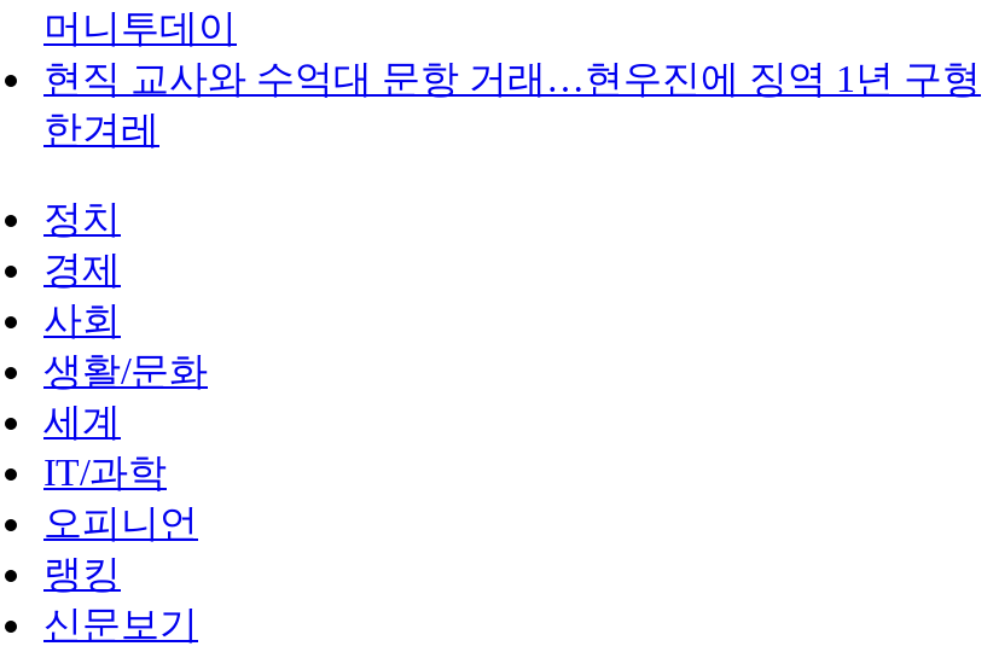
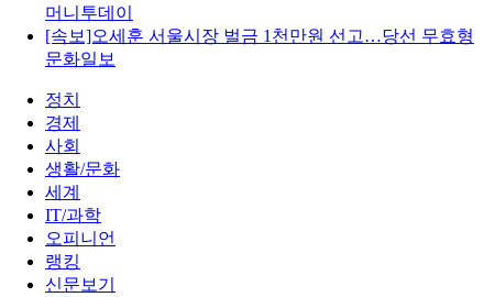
[43,58,981,150] 현직 교사와 수억대 문항 거래…현우진에 징역 1년 구형 | 한겨레 -> [45,27,474,68] [속보]오세훈 서울시장 벌금 1천만원 선고…당선 무효형 | 문화일보

